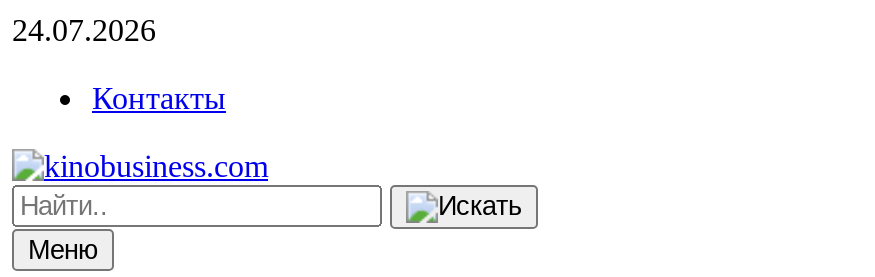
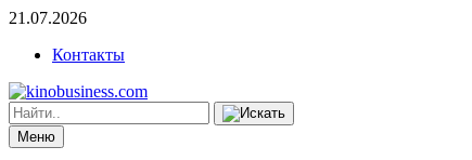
[12,13,156,47] 24.07.2026 -> [9,9,87,27] 21.07.2026

